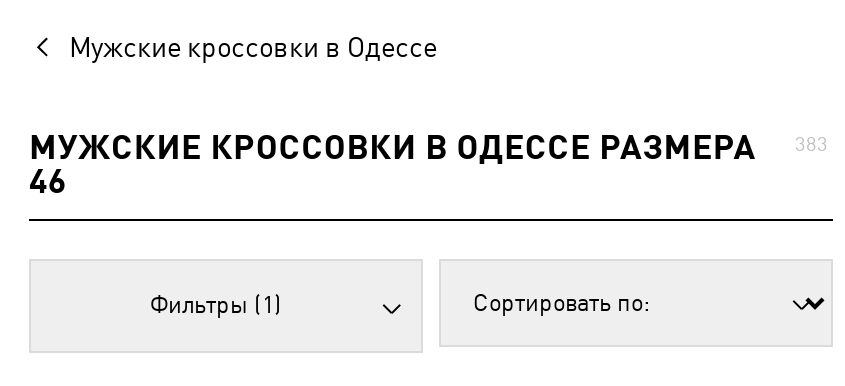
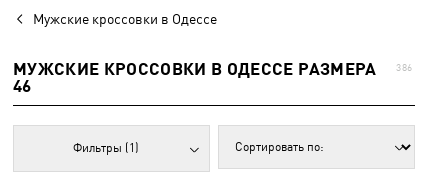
[29,127,833,167] МУЖСКИЕ КРОССОВКИ В ОДЕССЕ РАЗМЕРА 383 -> [13,59,415,79] МУЖСКИЕ КРОССОВКИ В ОДЕССЕ РАЗМЕРА 386

